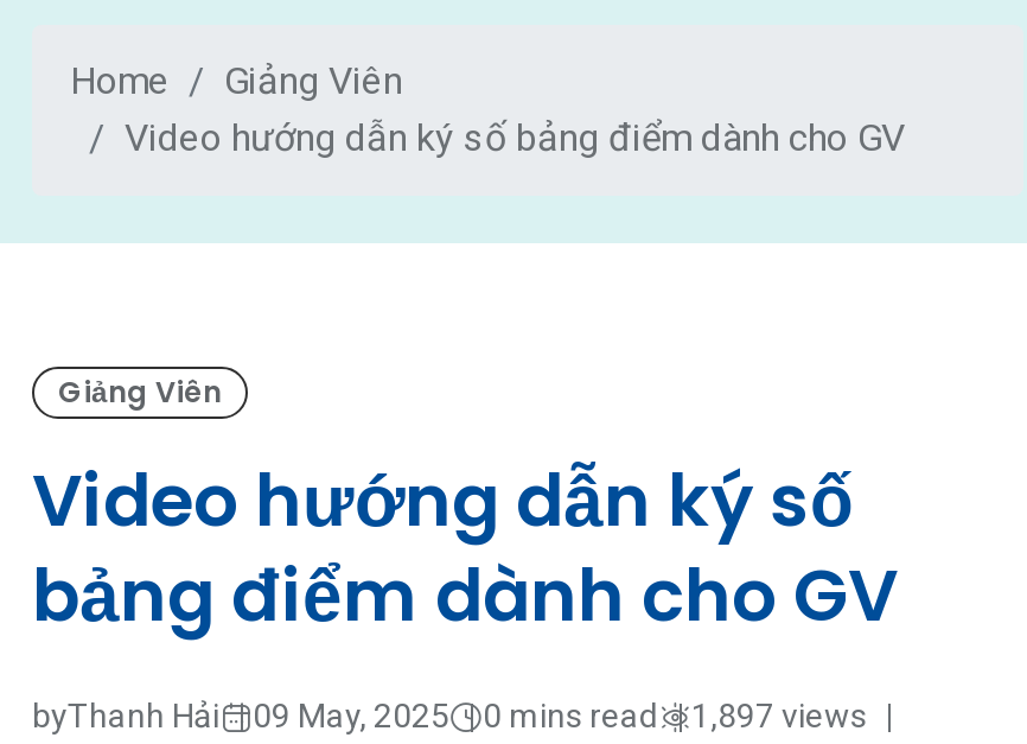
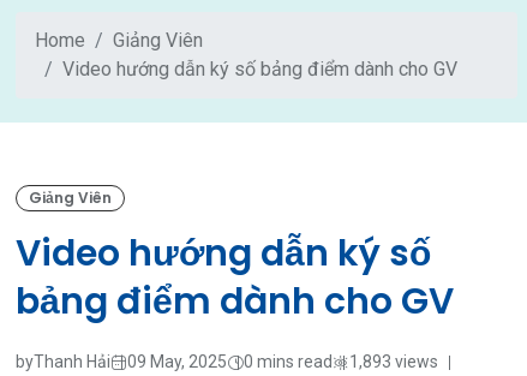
[32,697,867,735] byThanh Hải 09 May, 2025 0 mins read 1,897 views -> [16,352,438,372] byThanh Hải 09 May, 2025 0 mins read 1,893 views

